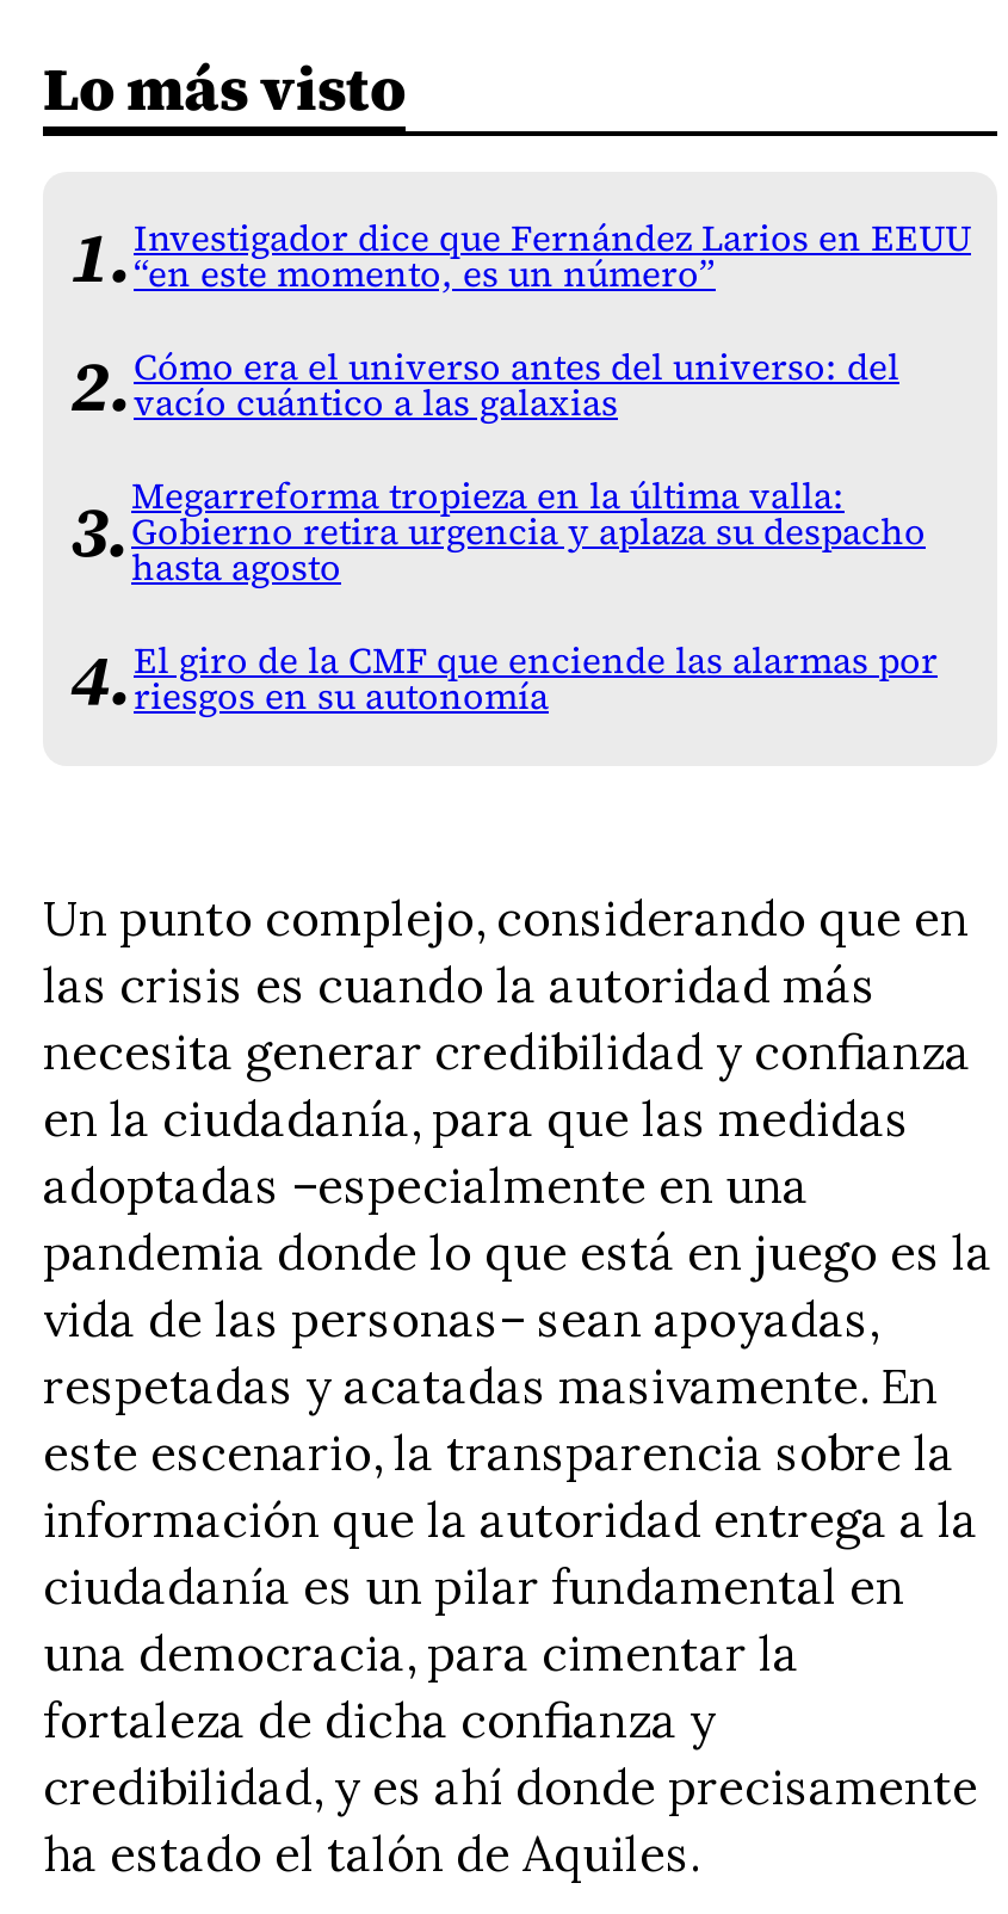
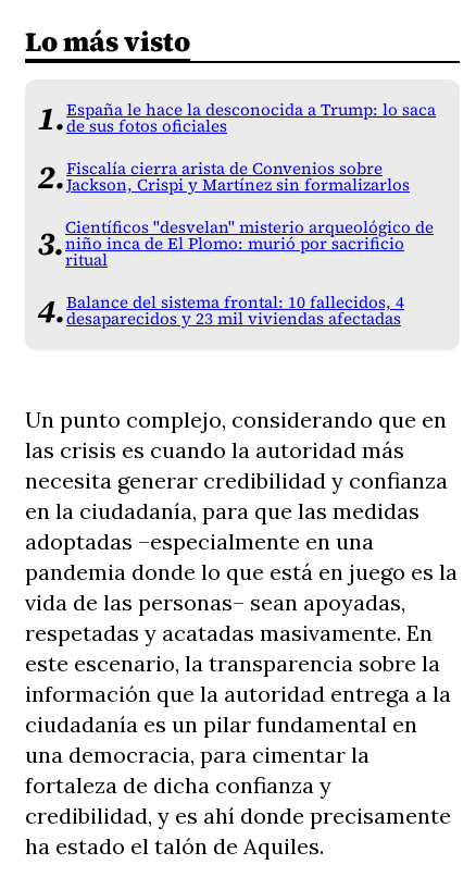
[134,214,971,298] Investigador dice que Fernández Larios en EEUU | “en este momento, es un número” -> [66,99,436,137] España le hace la desconocida a Trump: lo saca | de sus fotos oficiales
[134,343,899,427] Cómo era el universo antes del universo: del | vacío cuántico a las galaxias -> [66,158,410,196] Fiscalía cierra arista de Convenios sobre | Jackson, Crispi y Martínez sin formalizarlos
[131,472,926,591] Megarreforma tropieza en la última valla: | Gobierno retira urgencia y aplaza su despacho | hasta agosto -> [65,216,434,271] Científicos "desvelan" misterio arqueológico de | niño inca de El Plomo: murió por sacrificio | ritual
[134,637,938,720] El giro de la CMF que enciende las alarmas por | riesgos en su autonomía -> [66,291,404,329] Balance del sistema frontal: 10 fallecidos, 4 | desaparecidos y 23 mil viviendas afectadas

